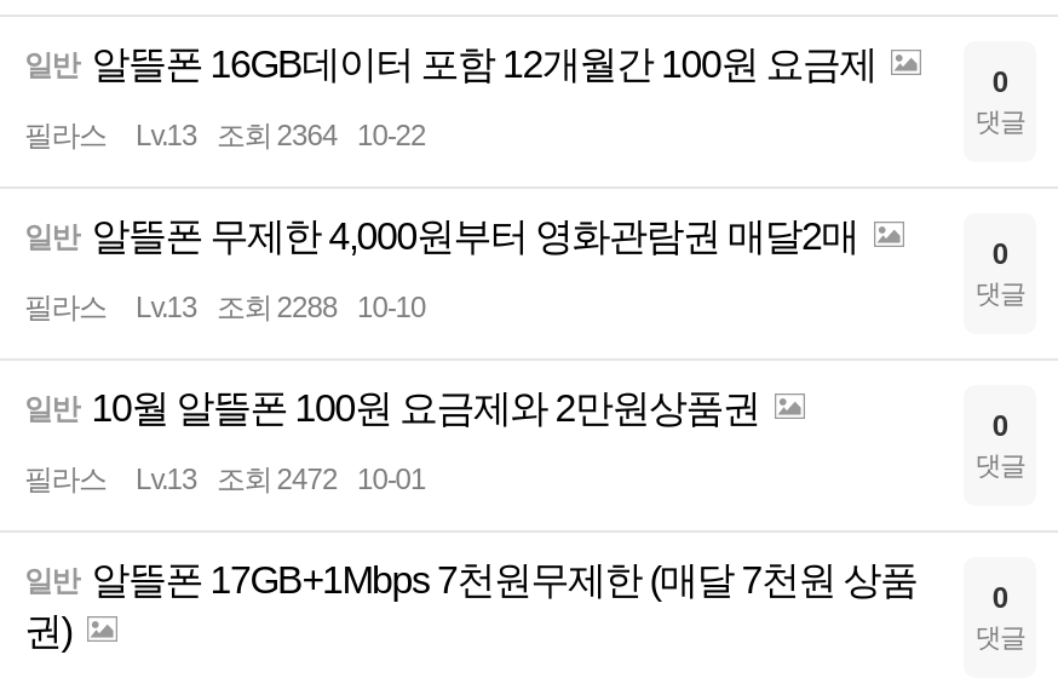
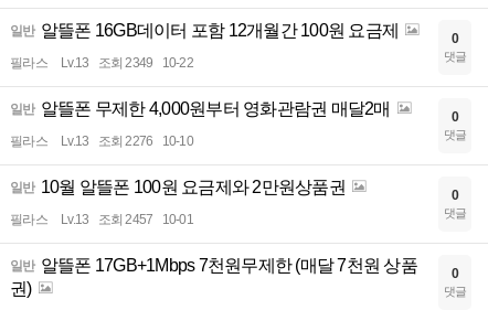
[24,119,426,153] 필라스 Lv.13 조회 2364 10-22 -> [10,55,193,71] 필라스 Lv.13 조회 2349 10-22
[24,291,426,324] 필라스 Lv.13 조회 2288 10-10 -> [10,133,193,149] 필라스 Lv.13 조회 2276 10-10
[24,462,426,496] 필라스 Lv.13 조회 2472 10-01 -> [10,212,193,227] 필라스 Lv.13 조회 2457 10-01

